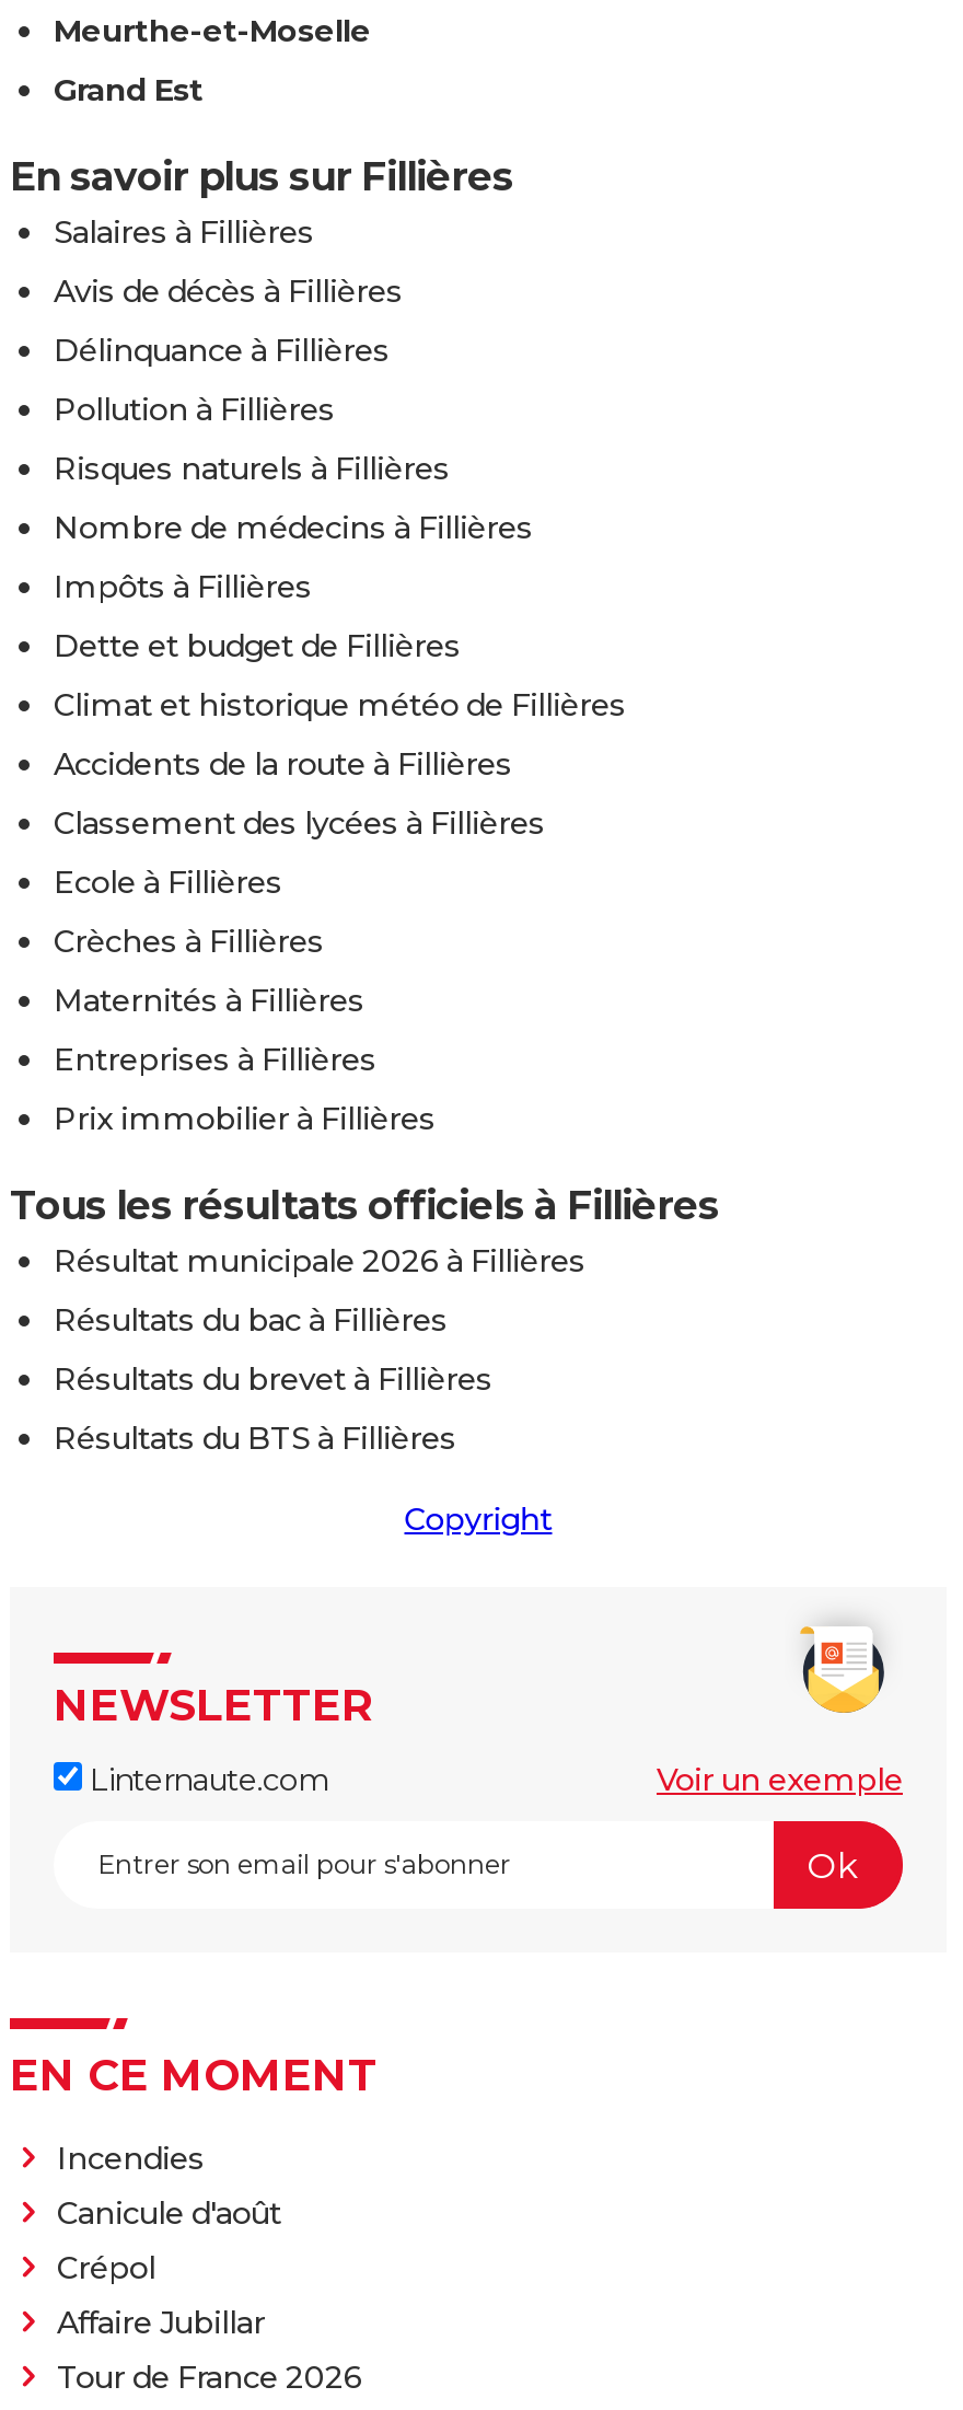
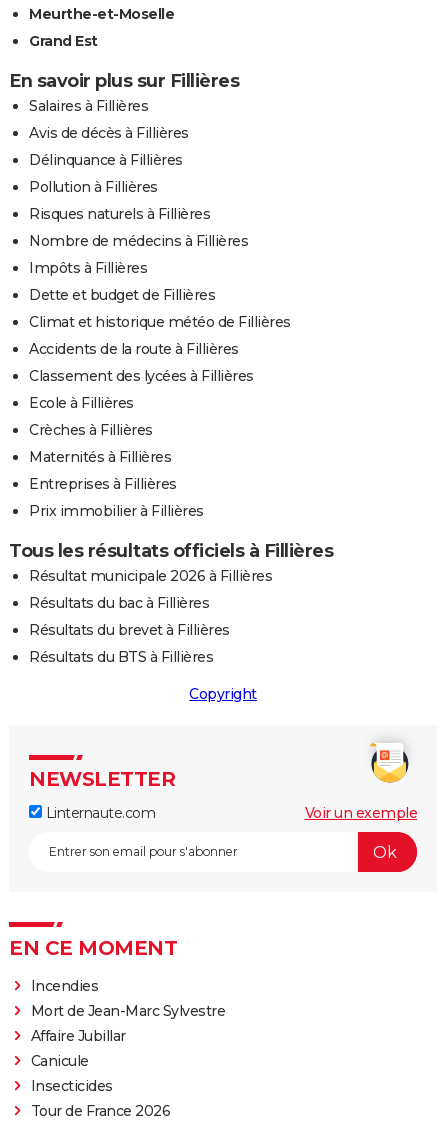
[57,2194,281,2288] Canicule d'août | Crépol -> [30,1002,225,1020] Mort de Jean-Marc Sylvestre
moved [57,2303,265,2343] -> [30,1027,125,1045]: Affaire Jubillar
none -> [30,1052,112,1095] Canicule | Insecticides

